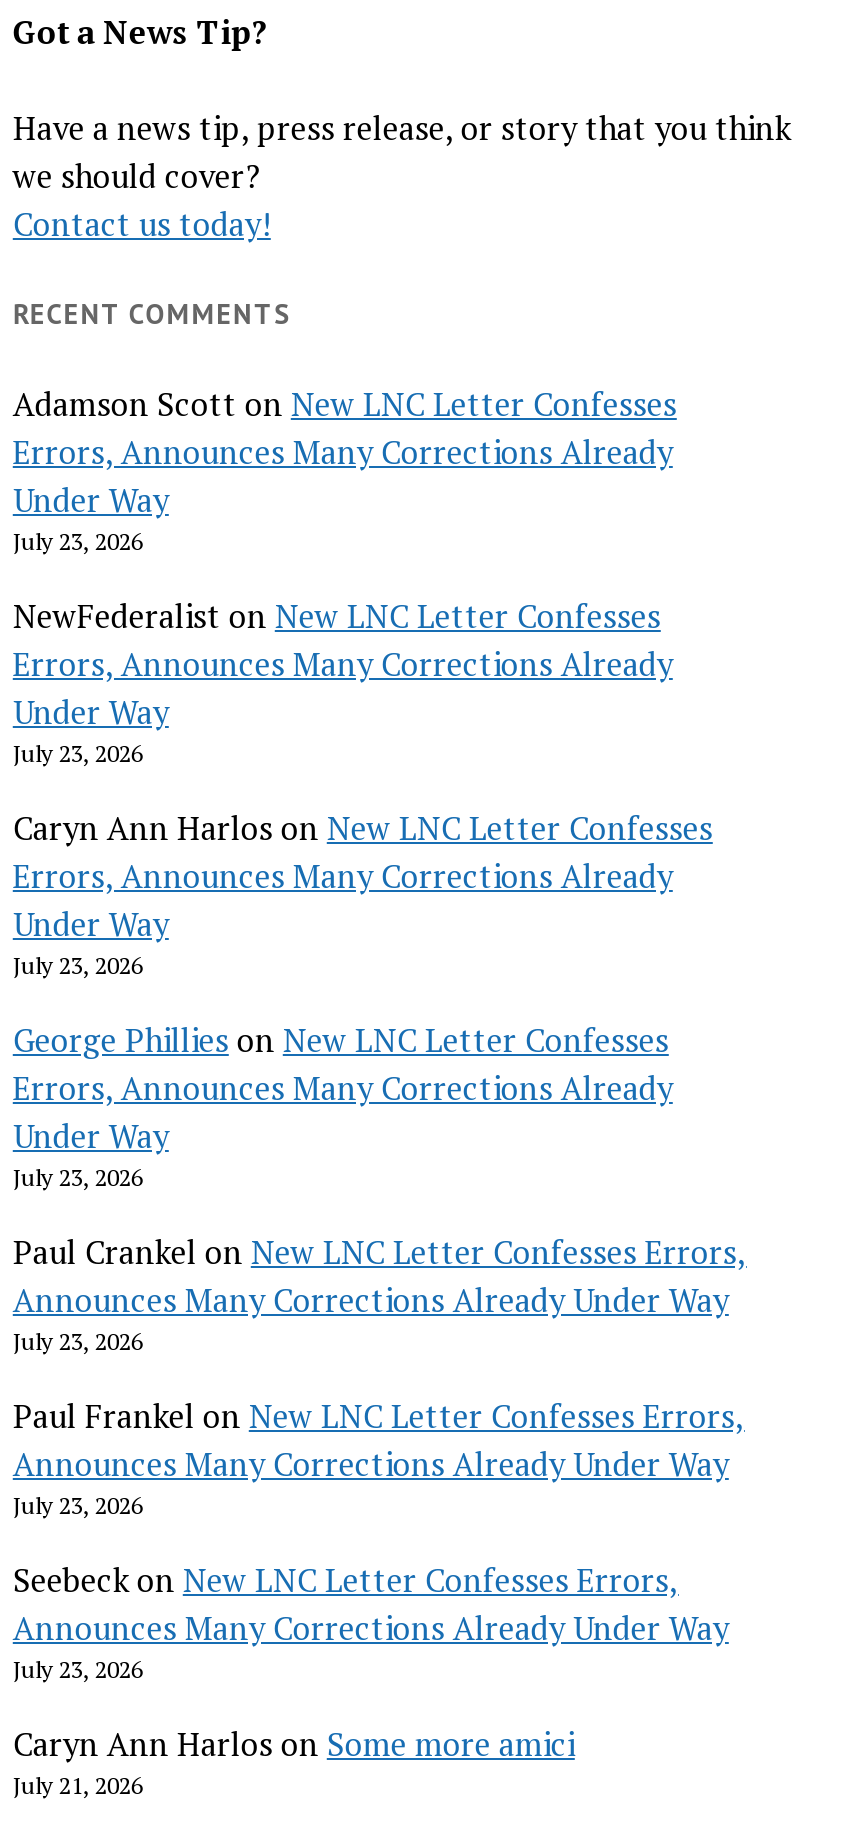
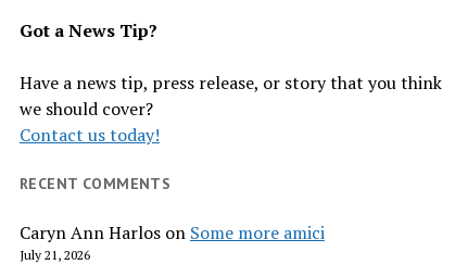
[13,382,747,1684] Adamson Scott on New LNC Letter Confesses | Errors, Announces Many Corrections Already | Under Way | July 23, 2026 | NewFederalist on New LNC Letter Confesses | Errors, Announces Many Corrections Already | Under Way | July 23, 2026 | Caryn Ann Harlos on New LNC Letter Confesses | Errors, Announces Many Corrections Already | Under Way | July 23, 2026 | George Phillies on New LNC Letter Confesses | Errors, Announces Many Corrections Already | Under Way | July 23, 2026 | Paul Crankel on New LNC Letter Confesses Errors, | Announces Many Corrections Already Under Way | July 23, 2026 | Paul Frankel on New LNC Letter Confesses Errors, | Announces Many Corrections Already Under Way | July 23, 2026 | Seebeck on New LNC Letter Confesses Errors, | Announces Many Corrections Already Under Way | July 23, 2026 -> none

